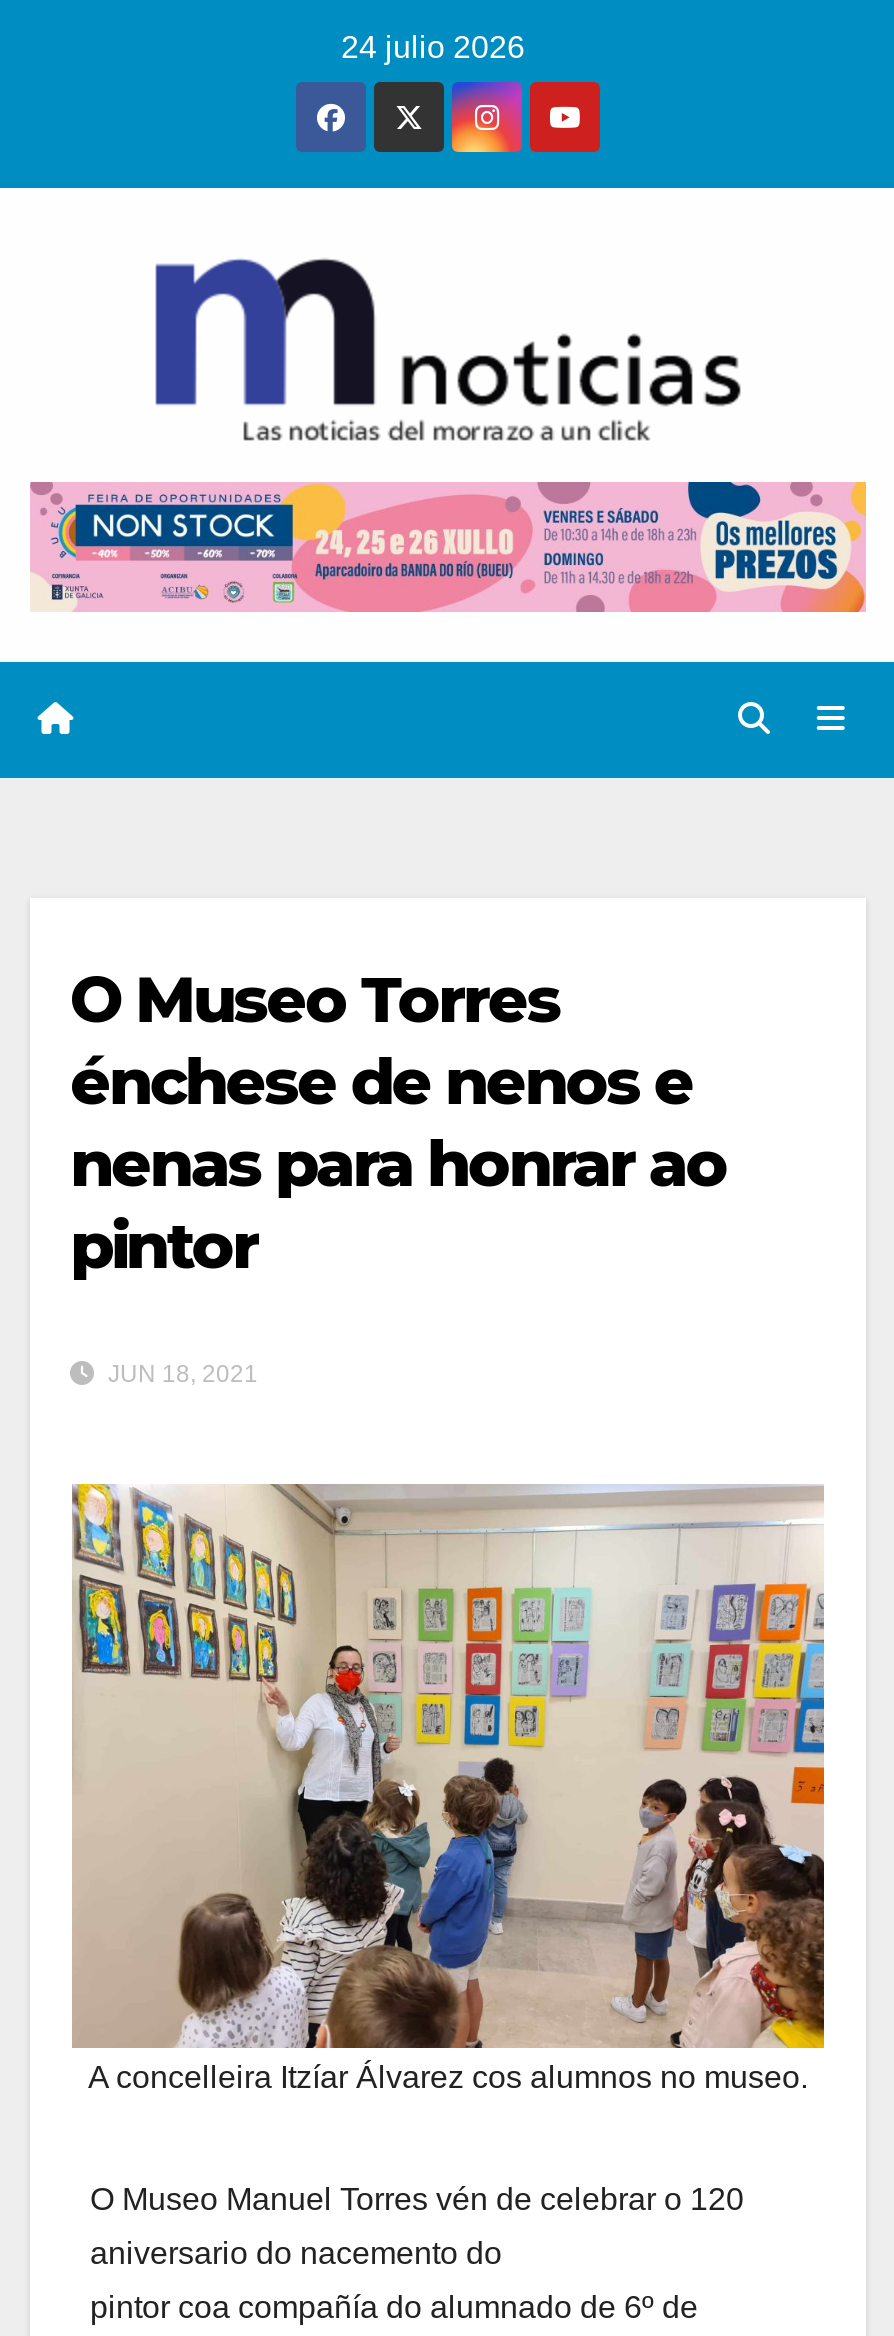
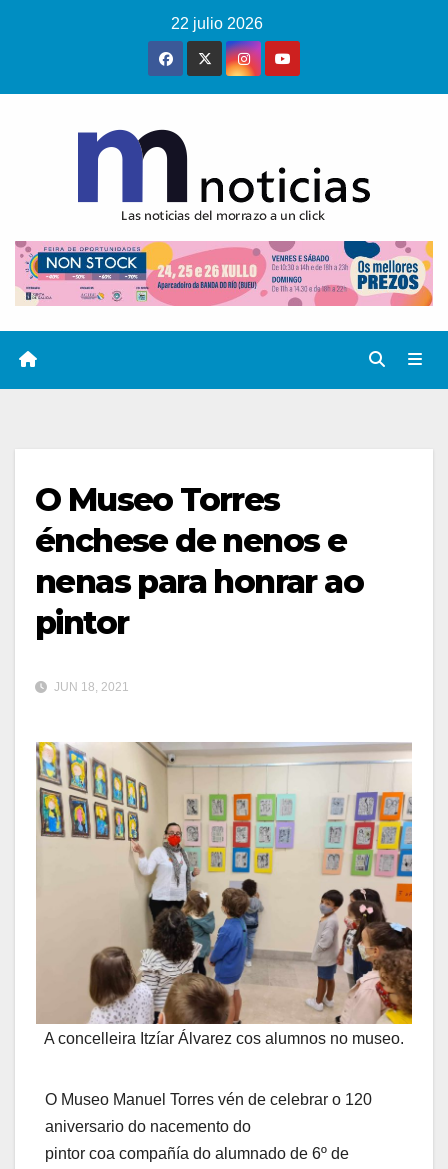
[341,30,525,64] 24 julio 2026 -> [170,15,262,32] 22 julio 2026

